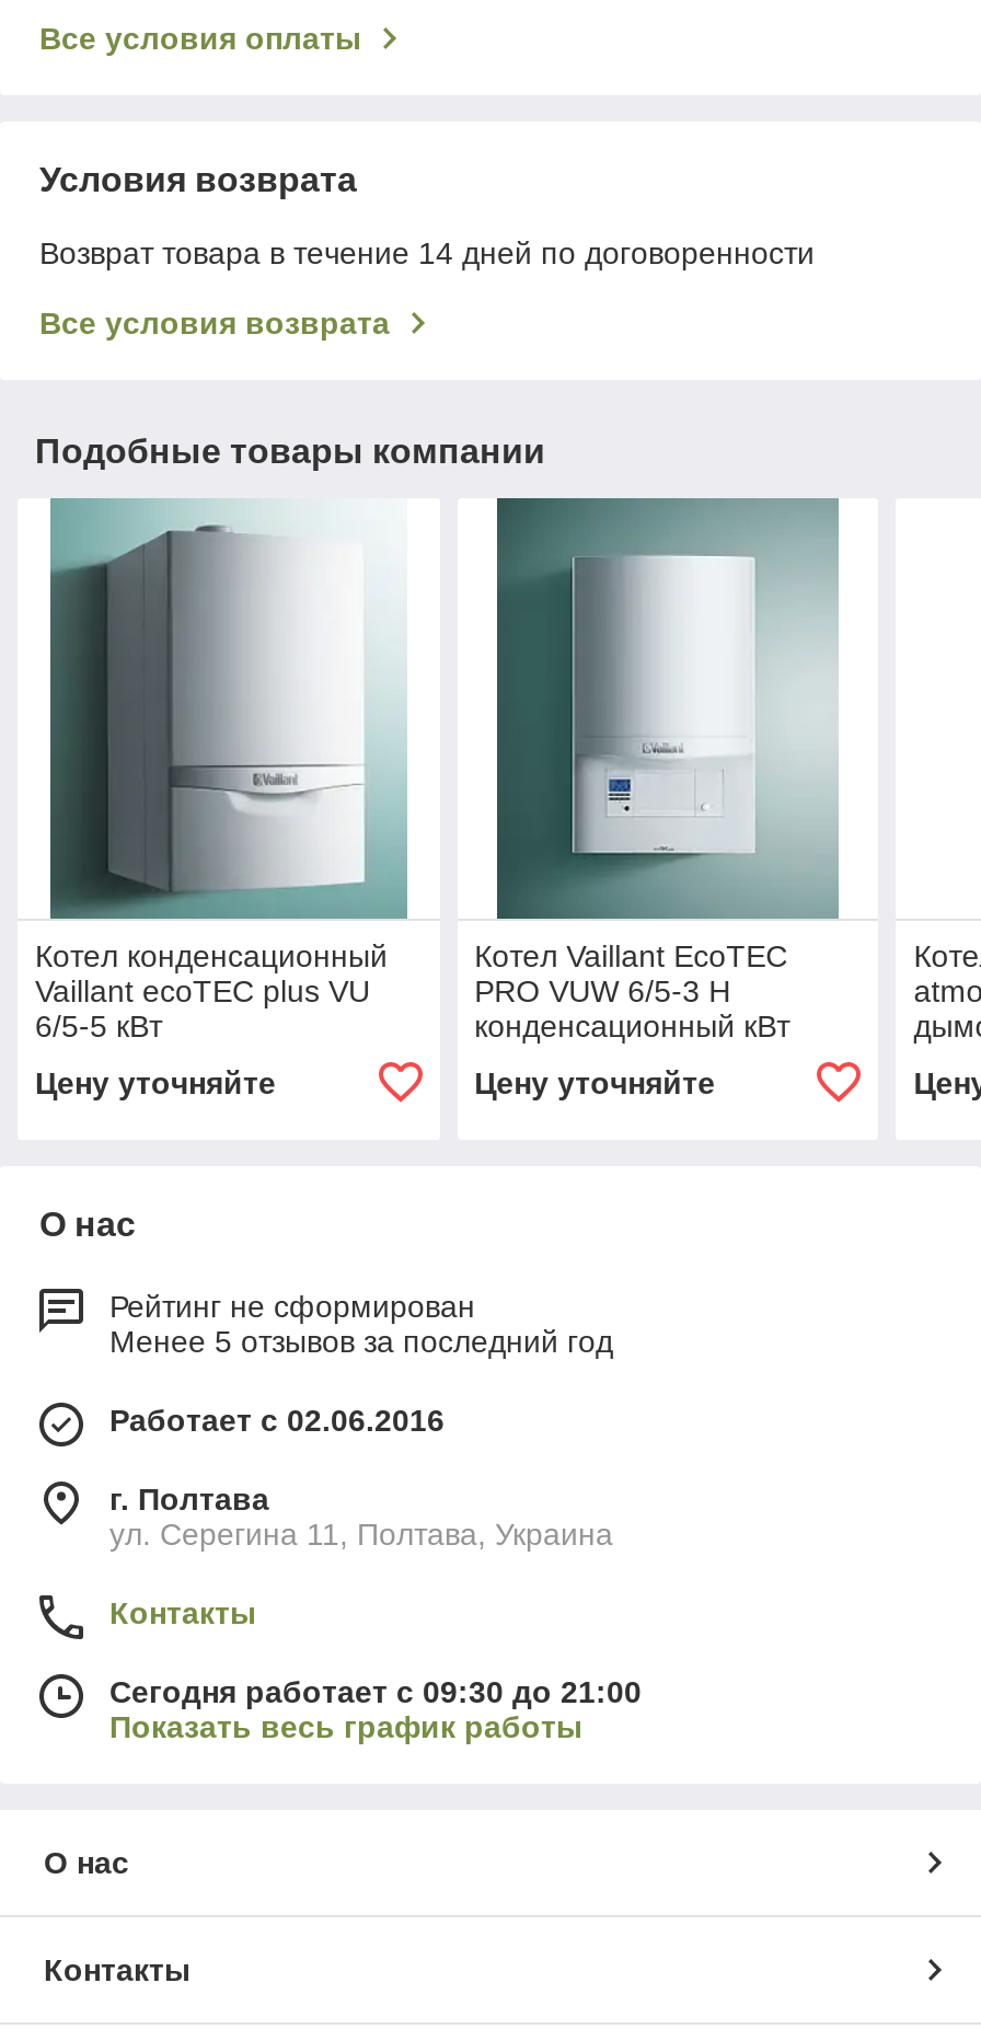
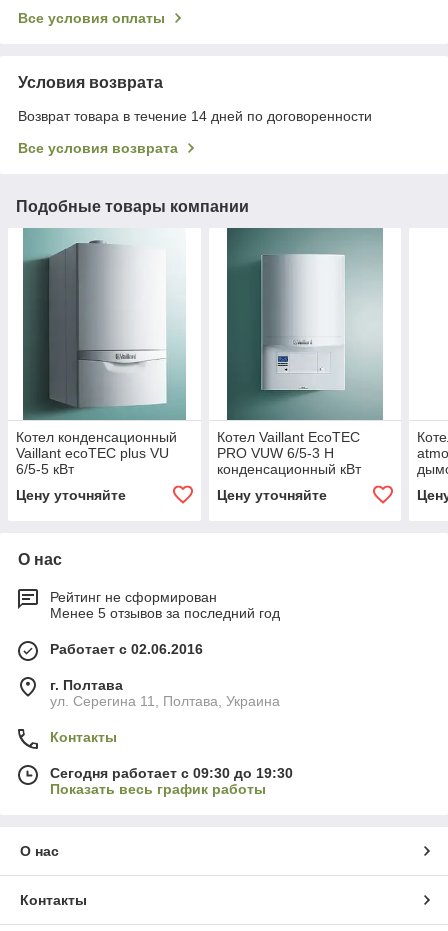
[109,1675,642,1710] Сегодня работает с 09:30 до 21:00 -> [50,765,293,781] Сегодня работает с 09:30 до 19:30

